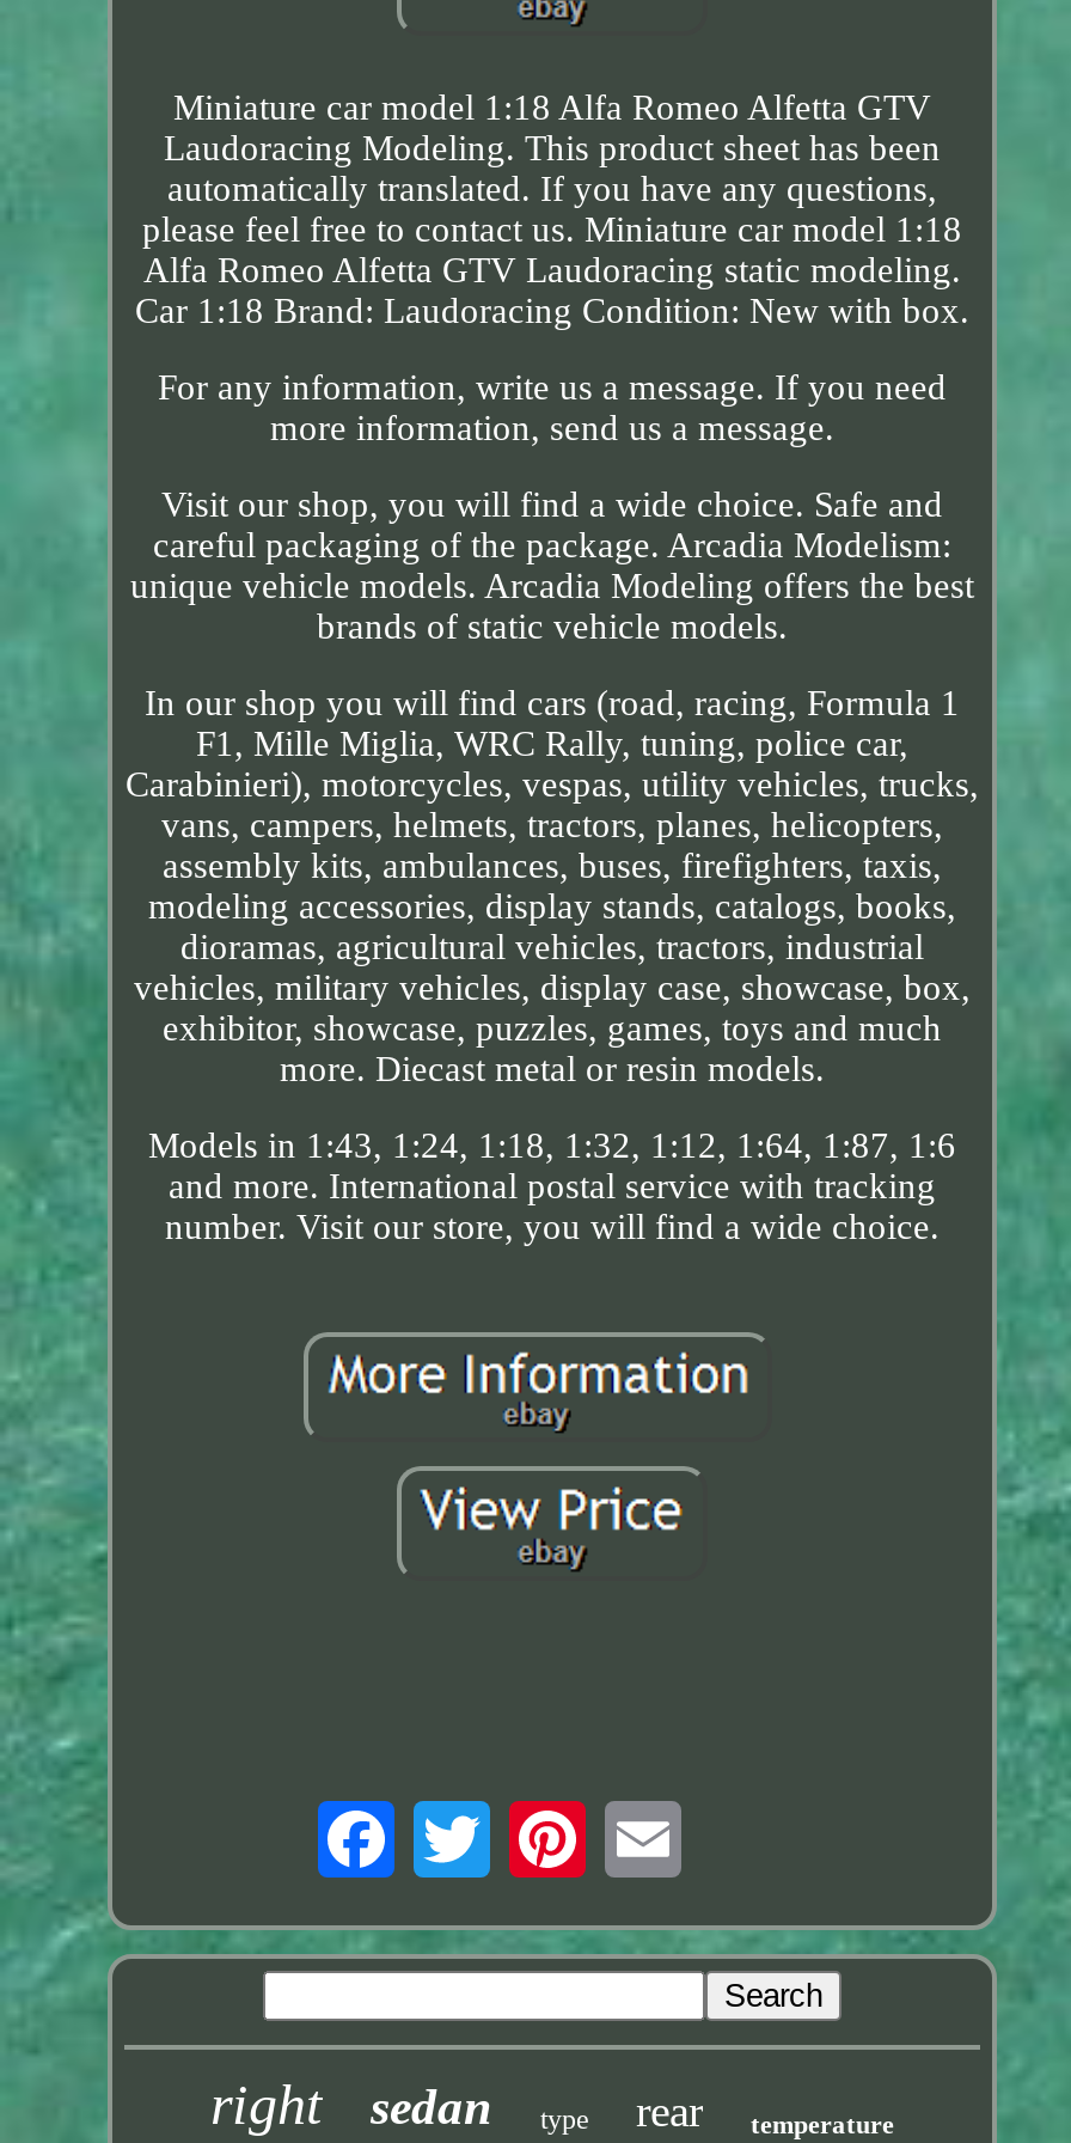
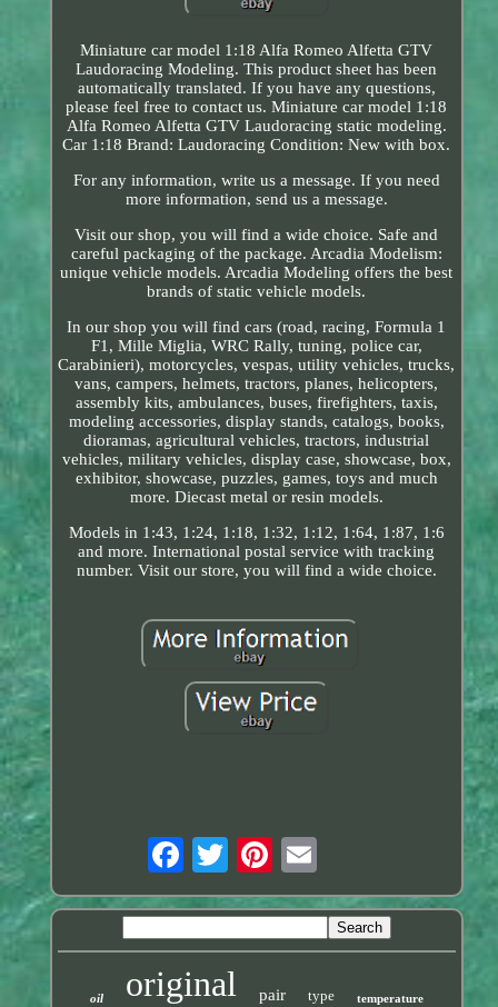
[210,2073,492,2135] right | sedan -> [90,963,286,1004] oil | original | pair
[636,2085,703,2135] rear -> none

